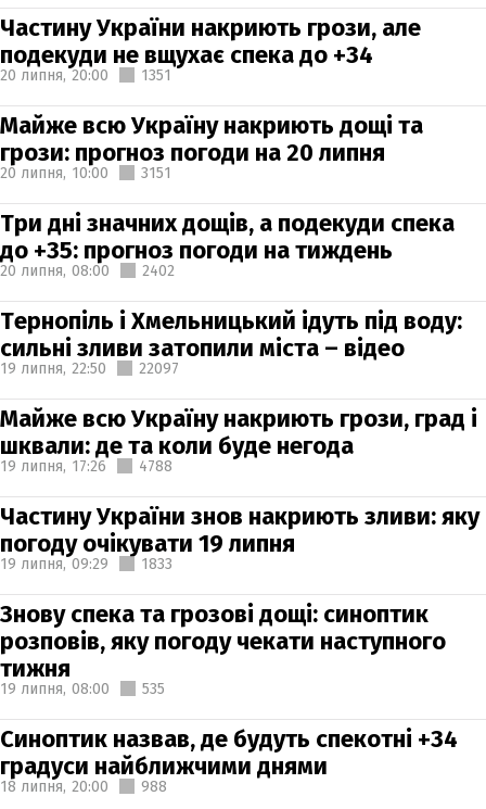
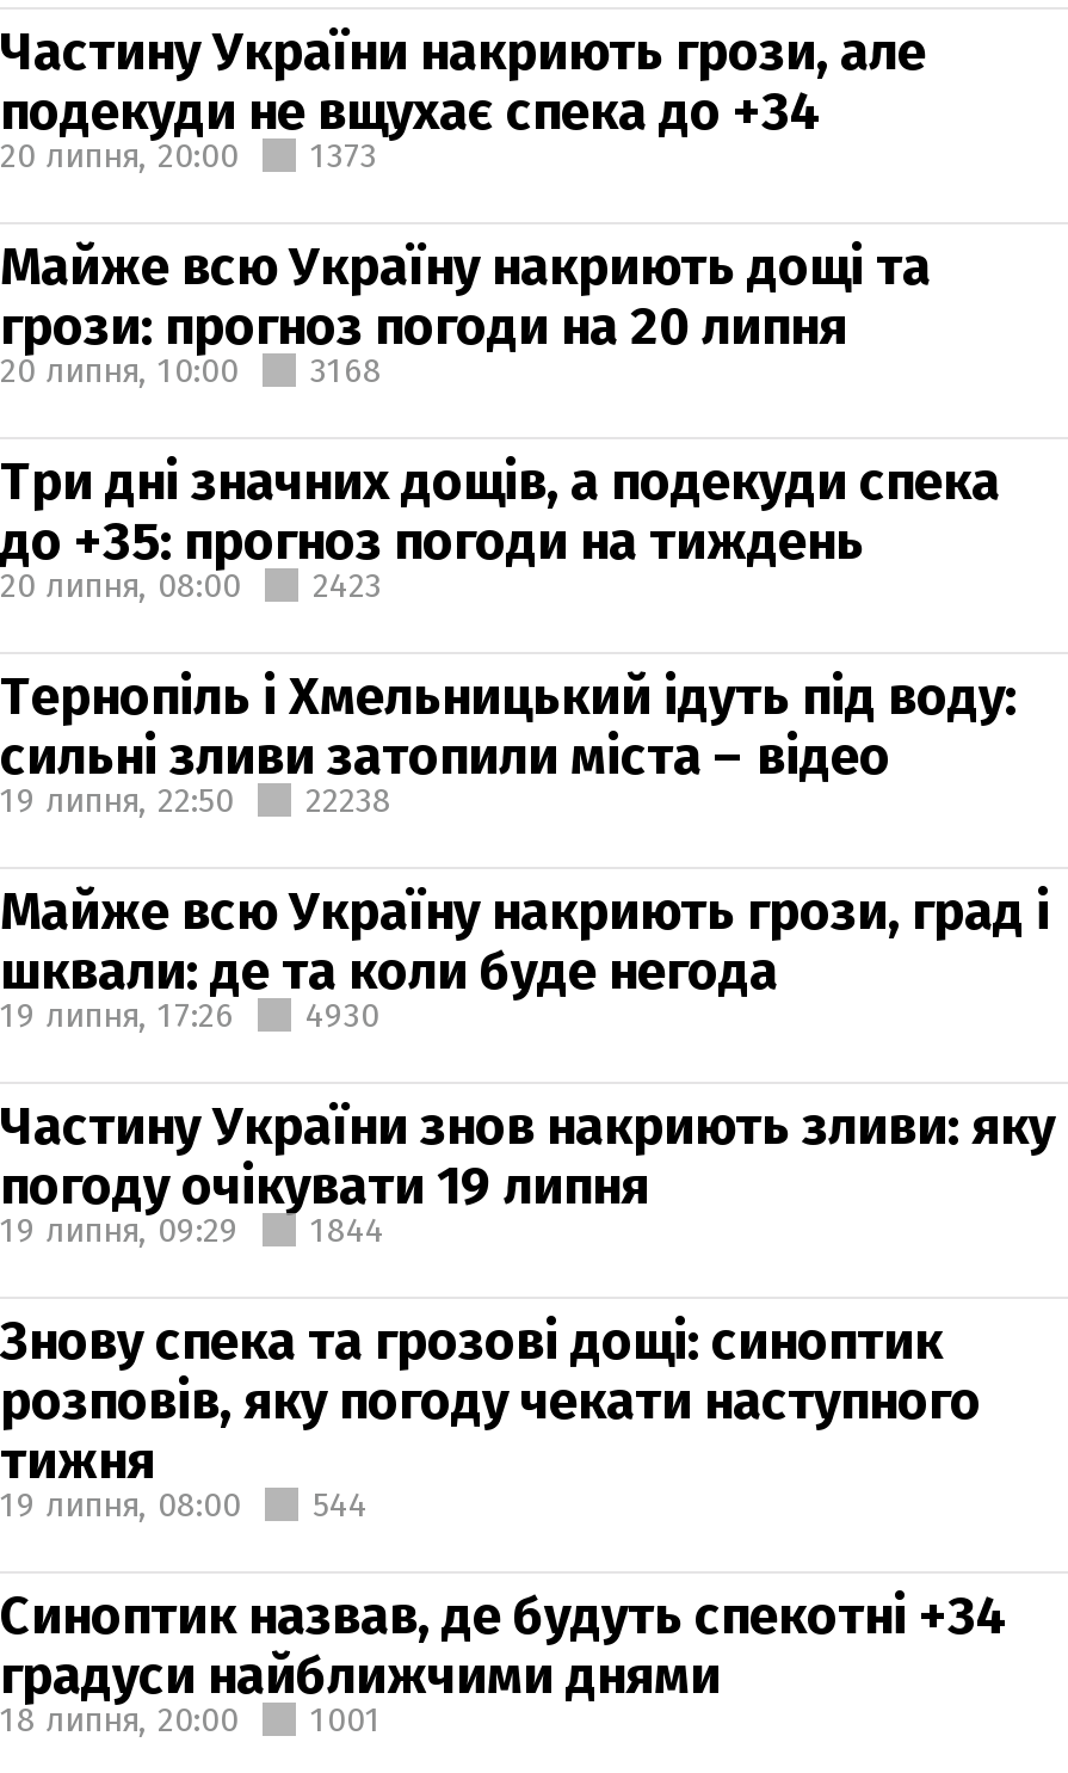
[0,66,171,84] 20 липня, 20:00 1351 -> [0,135,377,176] 20 липня, 20:00 1373
[0,163,171,182] 20 липня, 10:00 3151 -> [0,350,382,390] 20 липня, 10:00 3168
[0,261,175,280] 20 липня, 08:00 2402 -> [0,565,382,605] 20 липня, 08:00 2423
[0,359,179,377] 19 липня, 22:50 22097 -> [0,780,391,820] 19 липня, 22:50 22238
[0,457,172,475] 19 липня, 17:26 4788 -> [0,995,379,1035] 19 липня, 17:26 4930
[0,554,172,573] 19 липня, 09:29 1833 -> [0,1209,384,1250] 19 липня, 09:29 1844
[0,679,165,698] 19 липня, 08:00 535 -> [0,1484,368,1525] 19 липня, 08:00 544
[0,777,167,795] 18 липня, 20:00 988 -> [0,1699,382,1740] 18 липня, 20:00 1001

